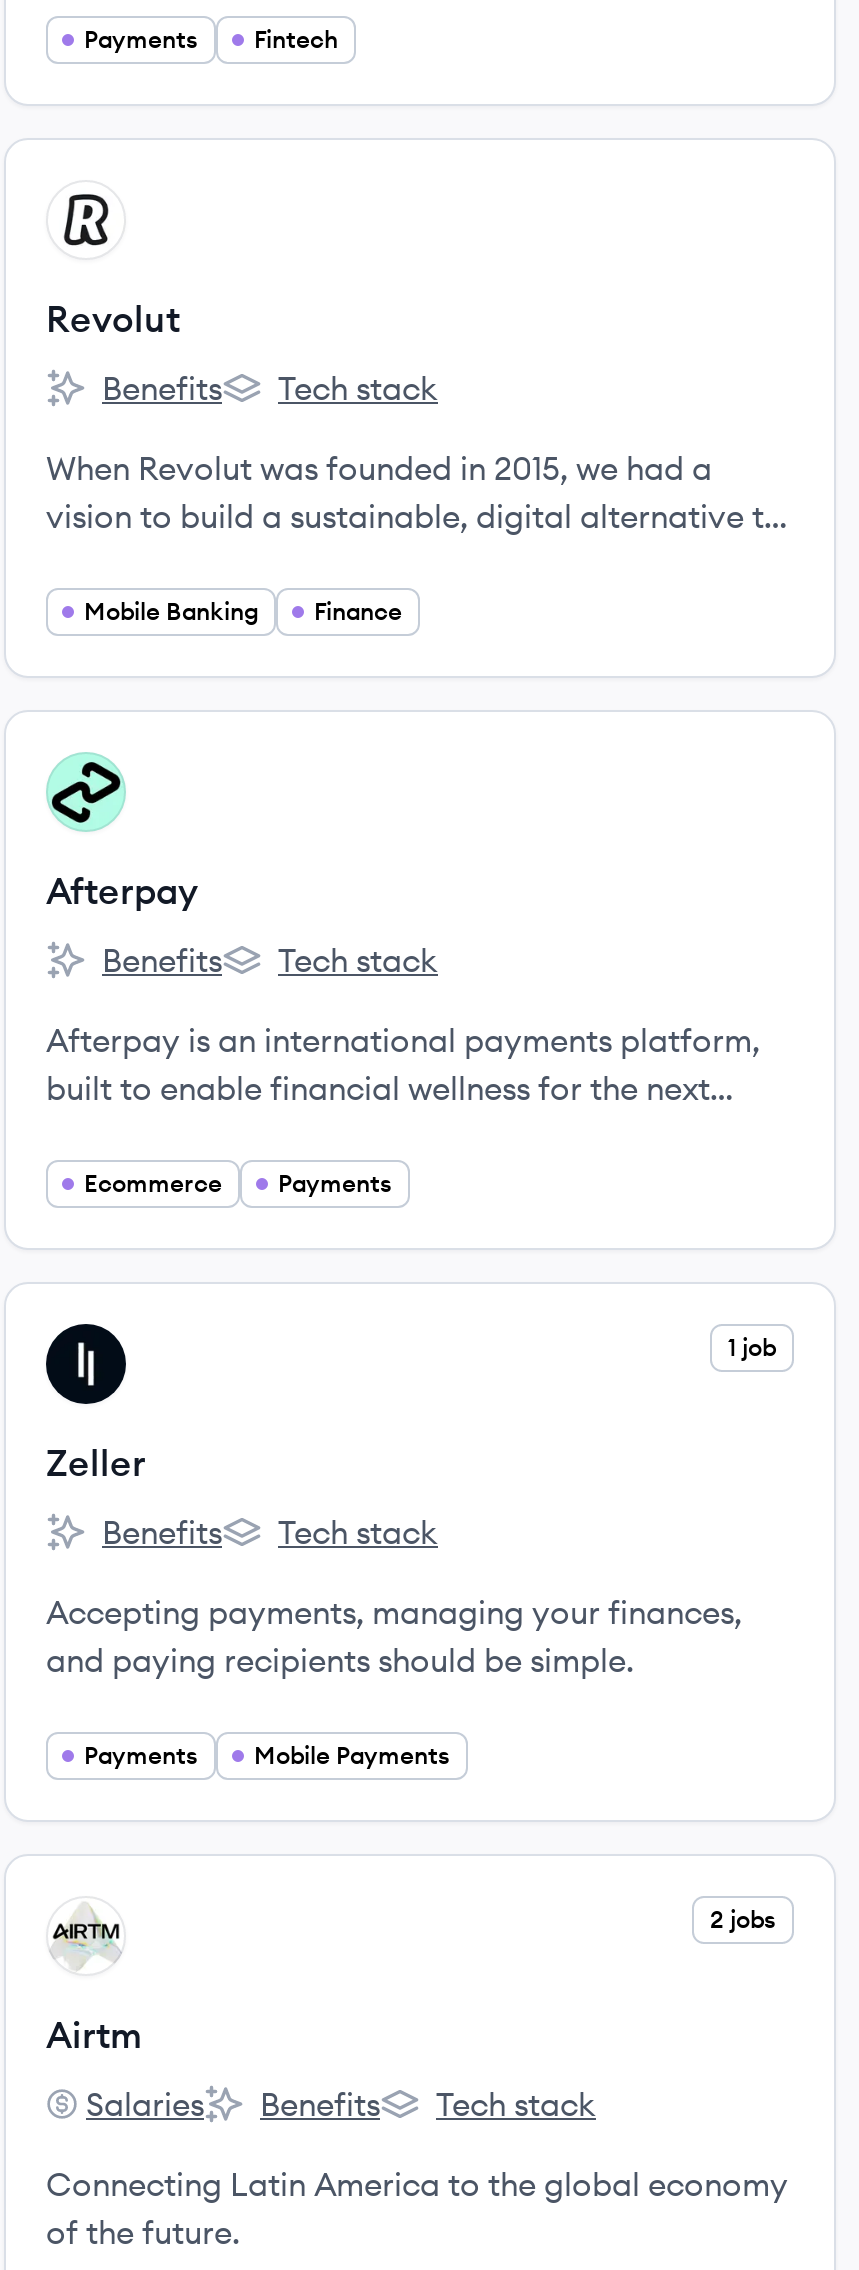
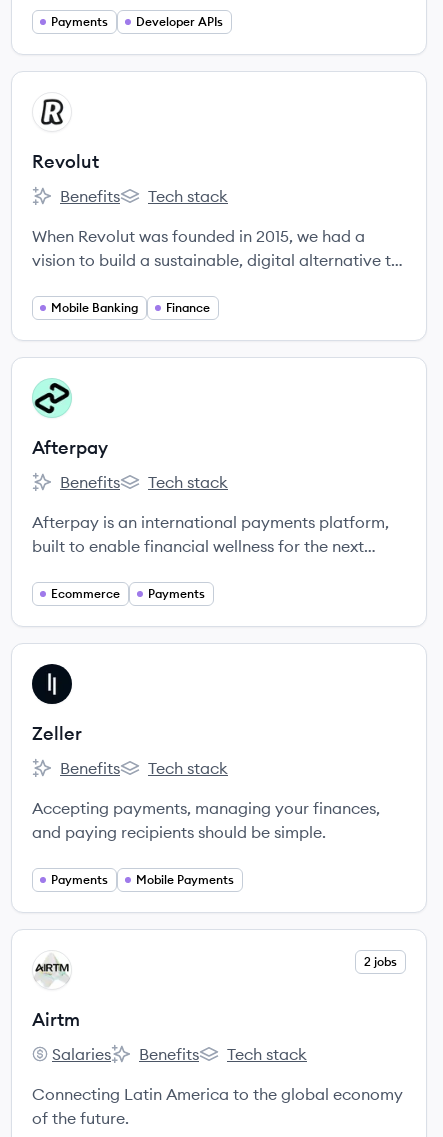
[254,24,338,54] Fintech -> [136,14,223,29] Developer APIs
[728,1332,776,1362] 1 job -> none

